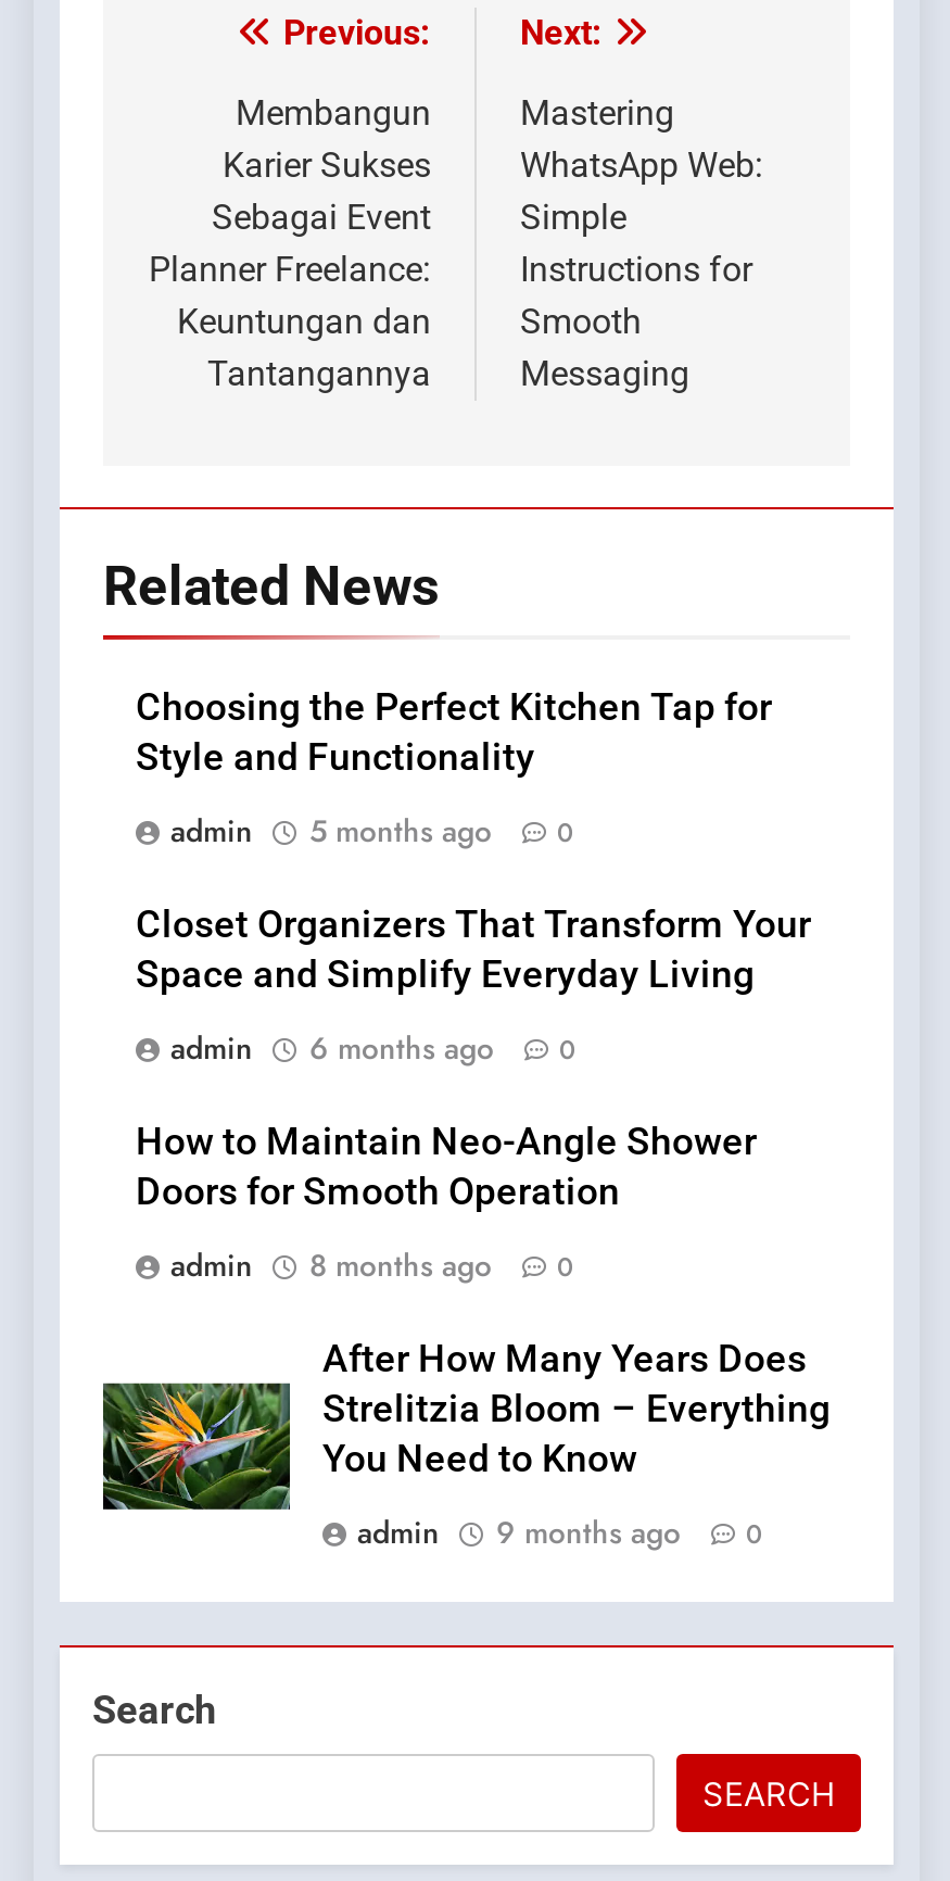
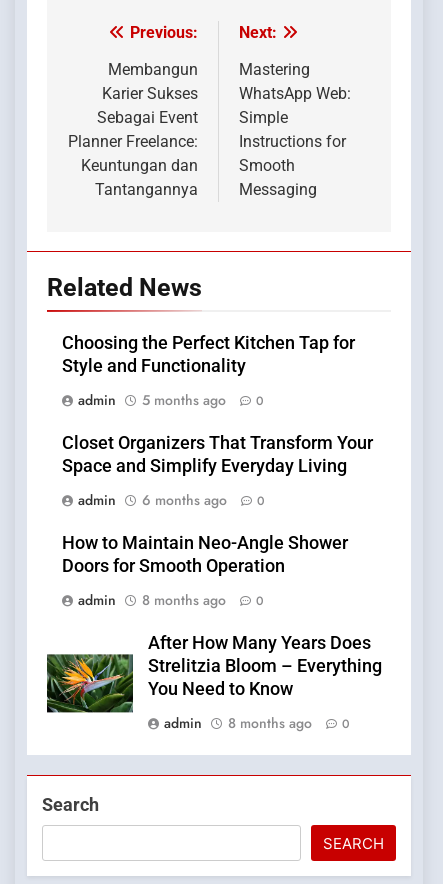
[357,1510,763,1554] admin 9 months ago 0 -> [164,713,350,733] admin 8 months ago 0

